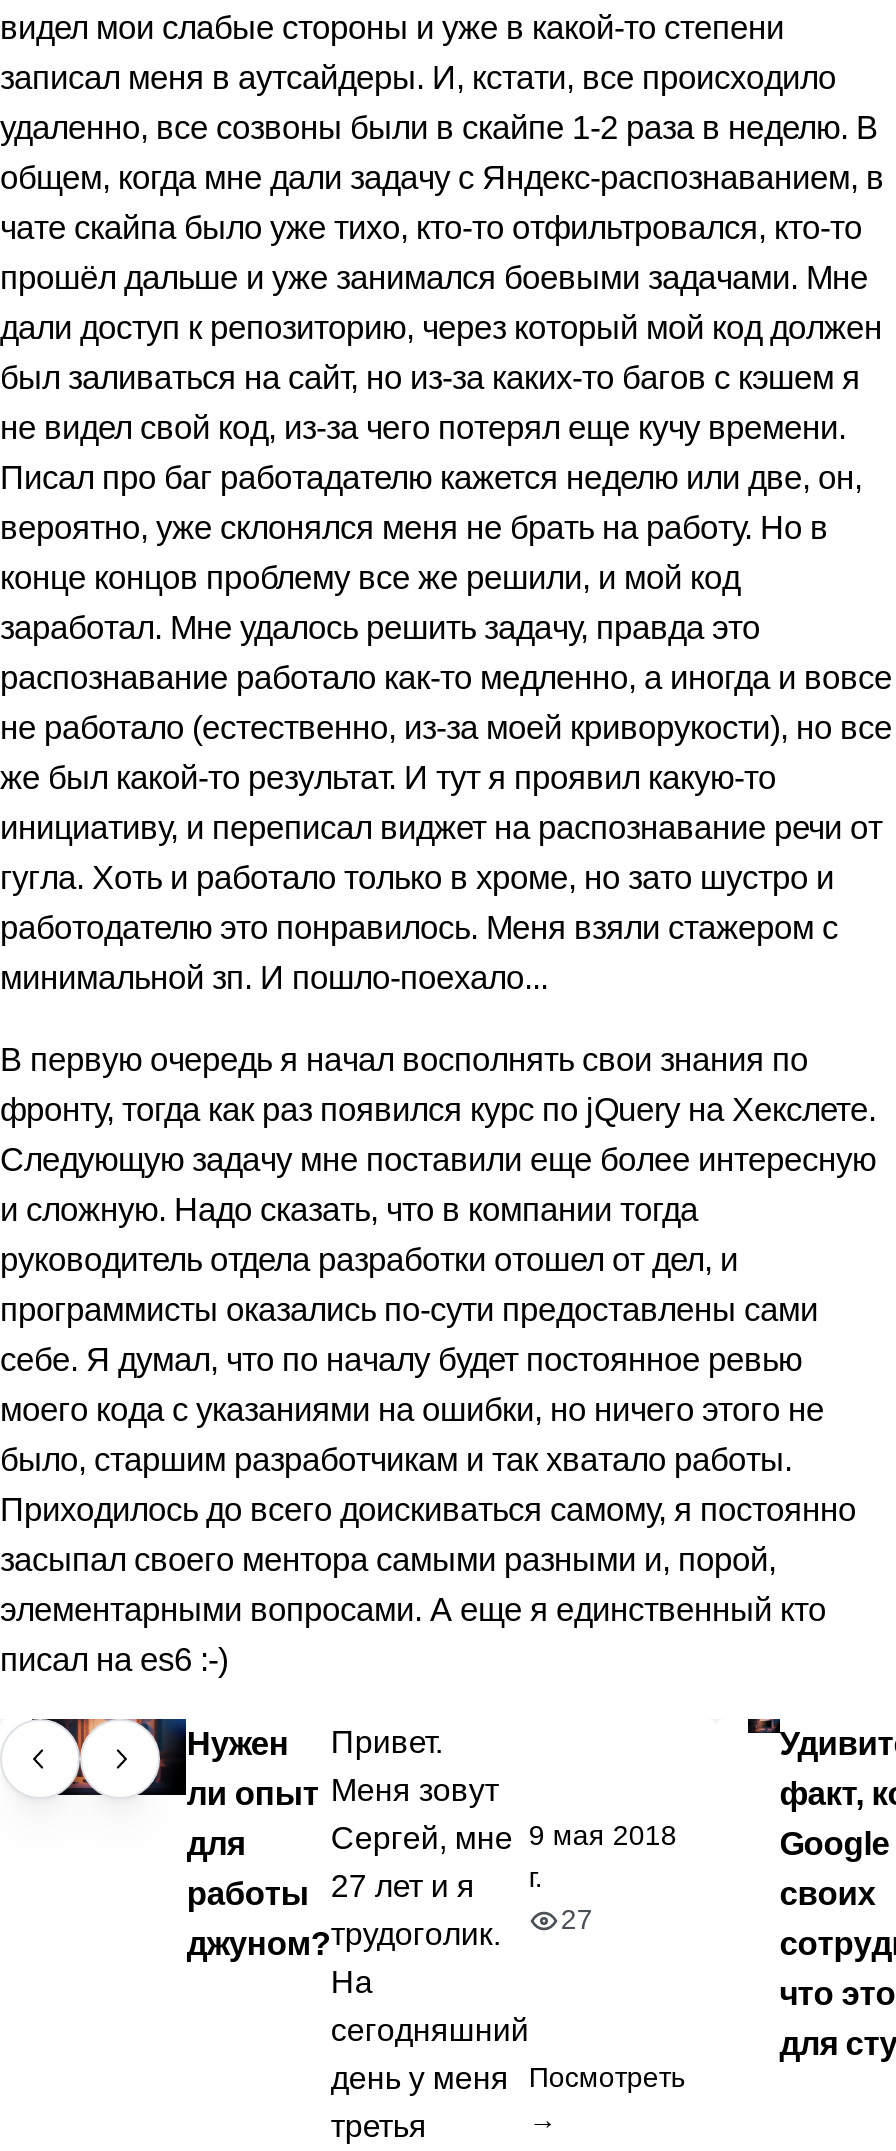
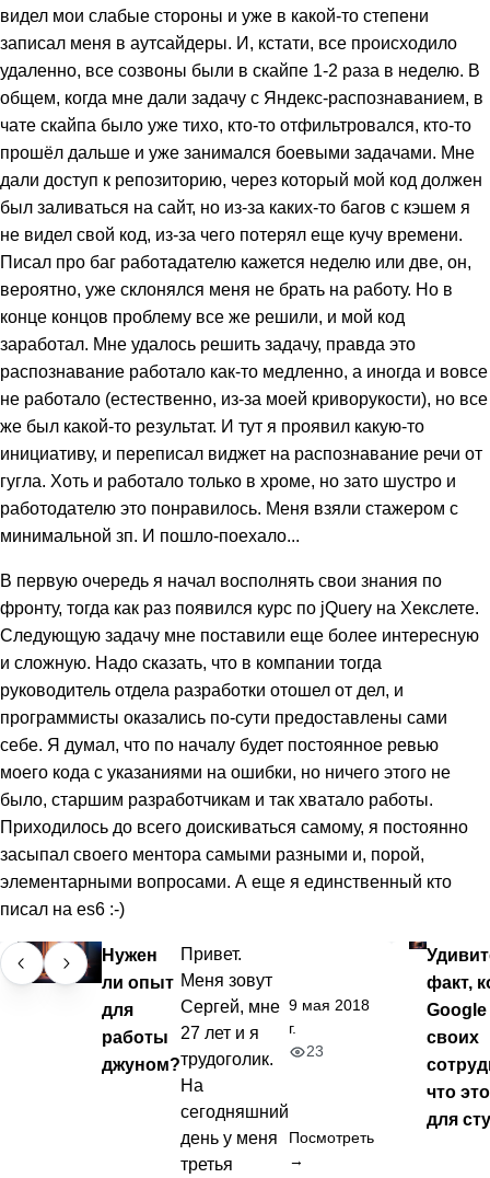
[187,1904,593,1960] джуном? трудоголик. 27 -> [102,1043,324,1074] джуном? трудоголик. 23

